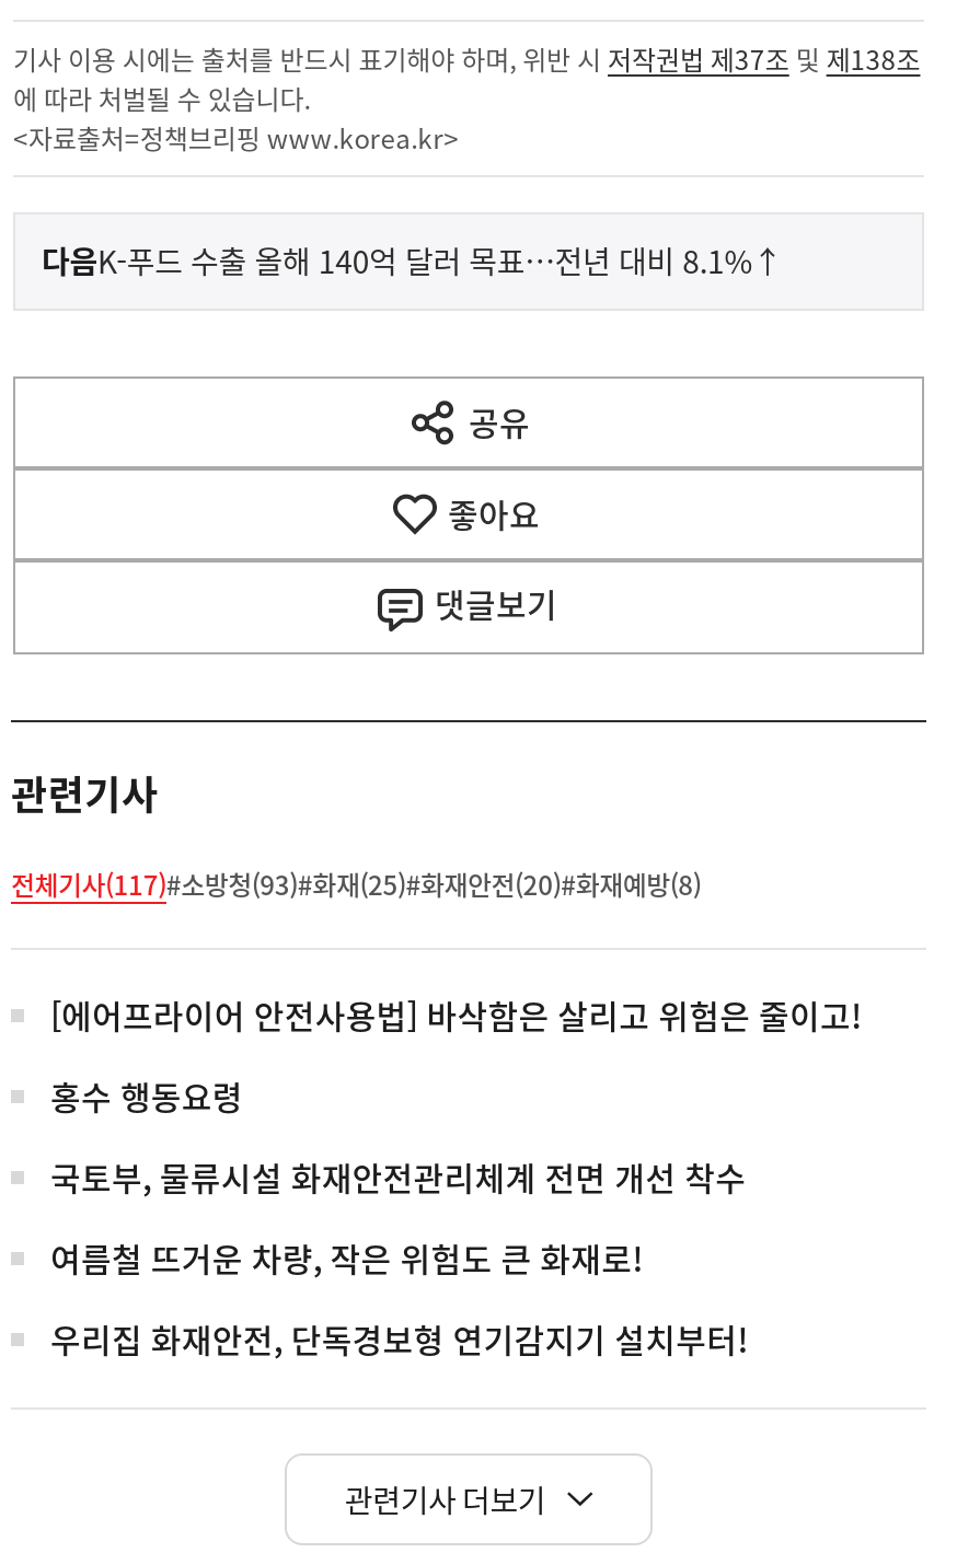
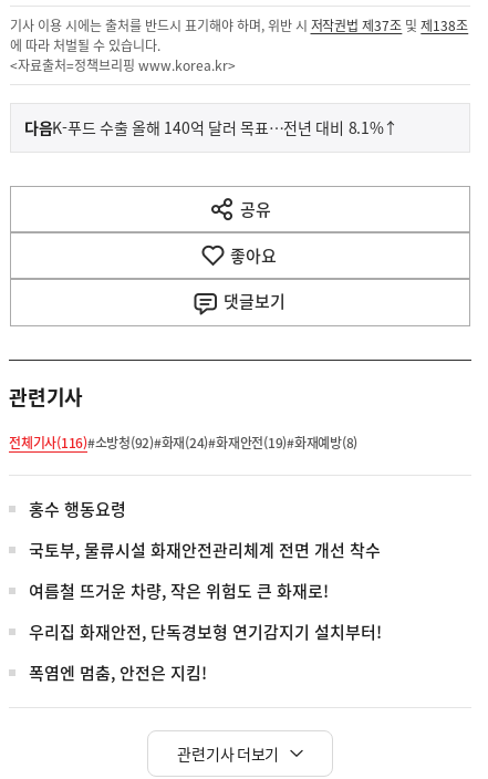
[11,864,862,1039] 전체기사(117)#소방청(93)#화재(25)#화재안전(20)#화재예방(8) | [에어프라이어 안전사용법] 바삭함은 살리고 위험은 줄이고! -> [9,433,358,452] 전체기사(116)#소방청(92)#화재(24)#화재안전(19)#화재예방(8)
moved [50,1072,748,1363] -> [29,497,381,644]: 홍수 행동요령 | 국토부, 물류시설 화재안전관리체계 전면 개선 착수 | 여름철 뜨거운 차량, 작은 위험도 큰 화재로! | 우리집 화재안전, 단독경보형 연기감지기 설치부터!
none -> [29,660,207,685] 폭염엔 멈춤, 안전은 지킴!

